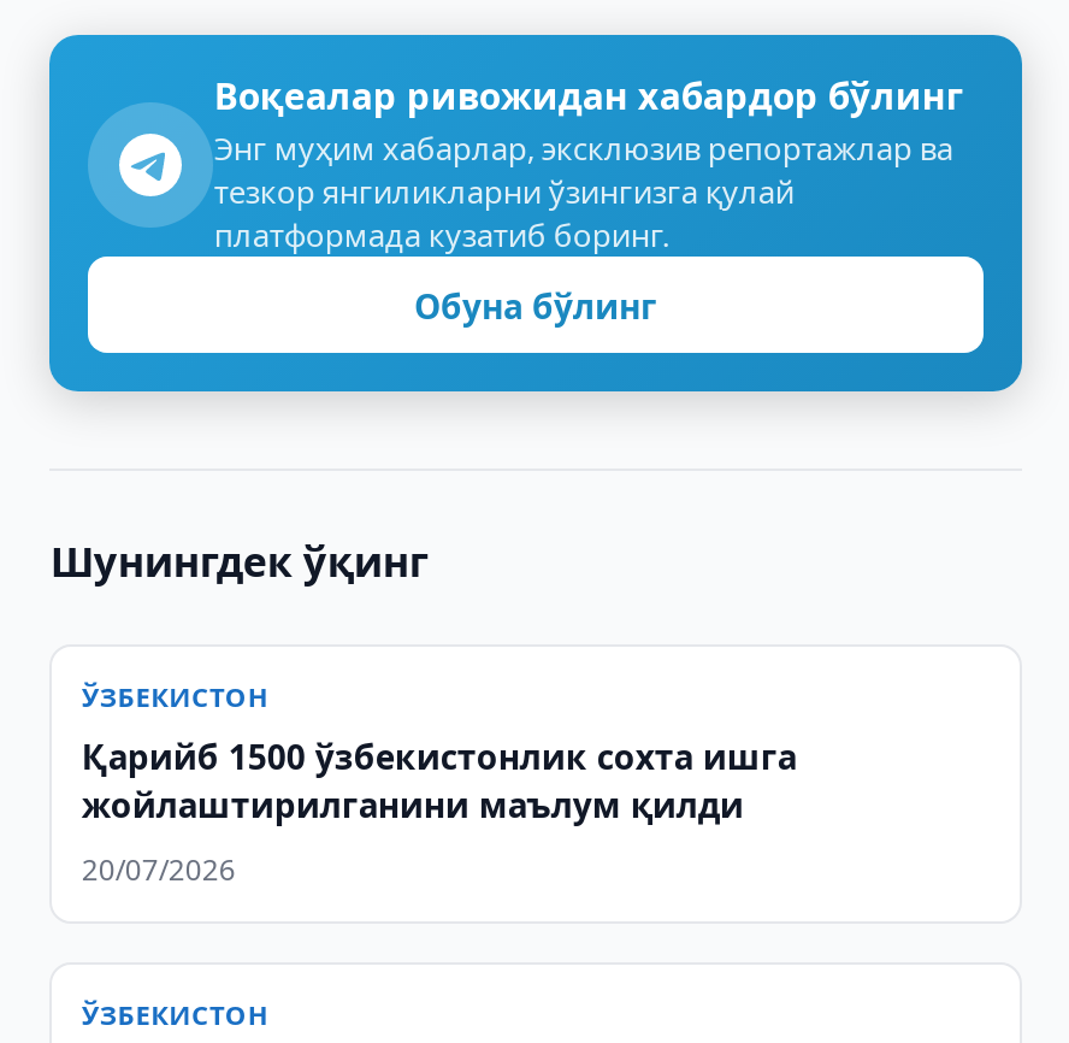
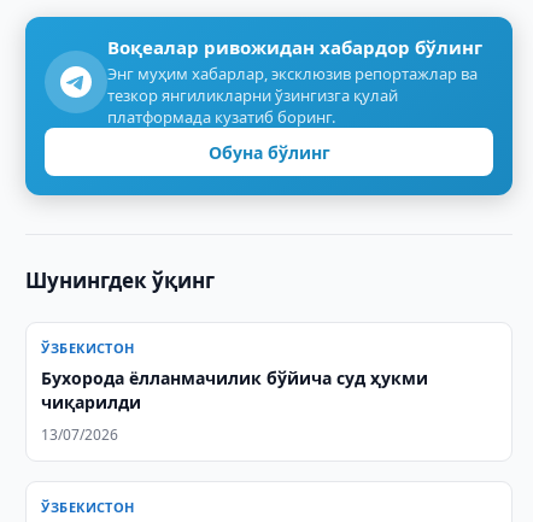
[82,733,797,827] Қарийб 1500 ўзбекистонлик сохта ишга | жойлаштирилганини маълум қилди -> [41,366,429,414] Бухорода ёлланмачилик бўйича суд ҳукми | чиқарилди
[82,849,236,890] 20/07/2026 -> [41,424,119,445] 13/07/2026

